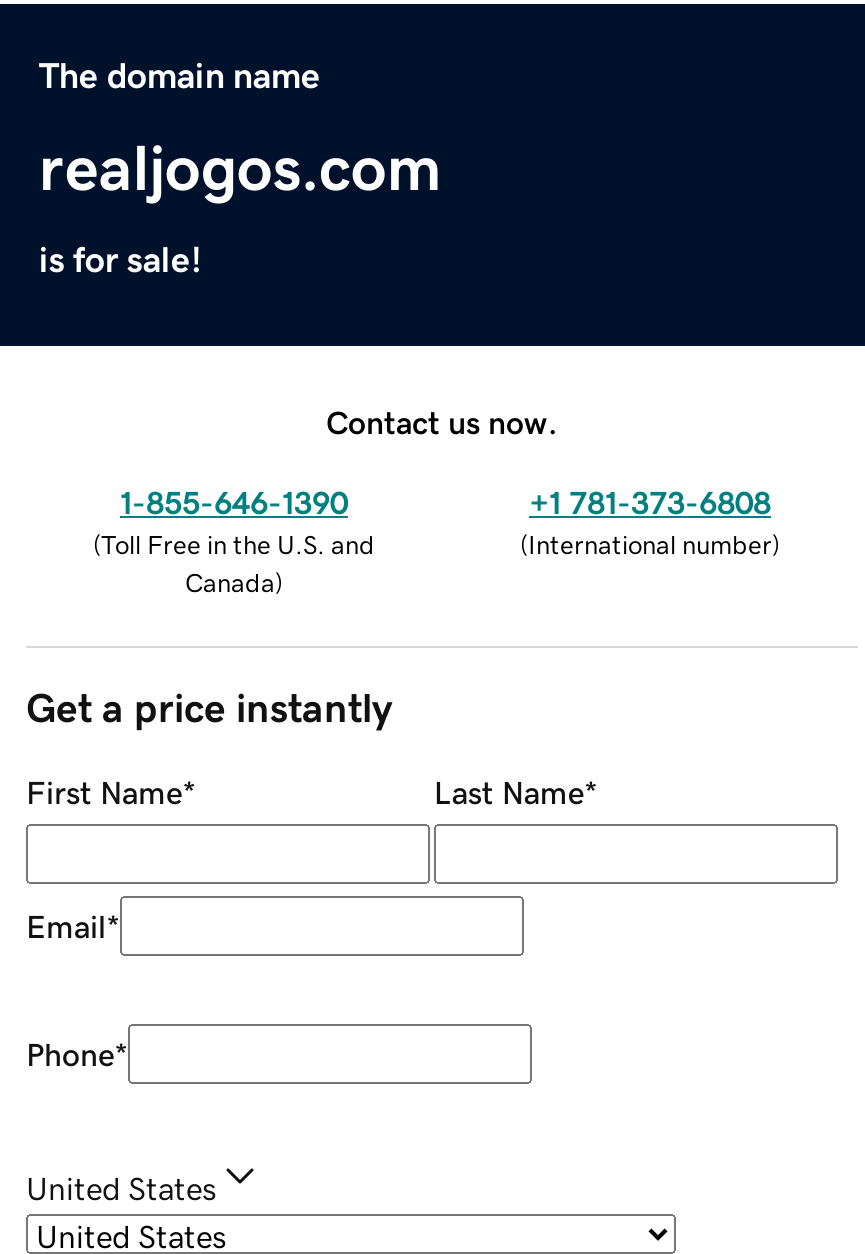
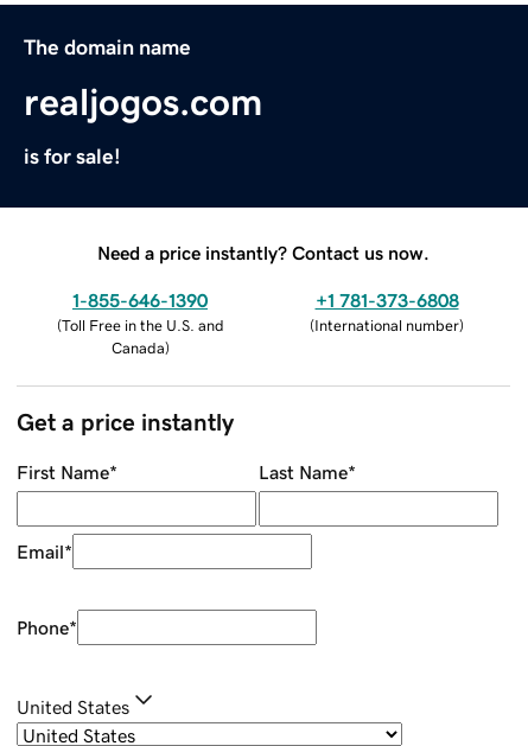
[326,405,558,437] Contact us now. -> [97,243,430,262] Need a price instantly? Contact us now.

